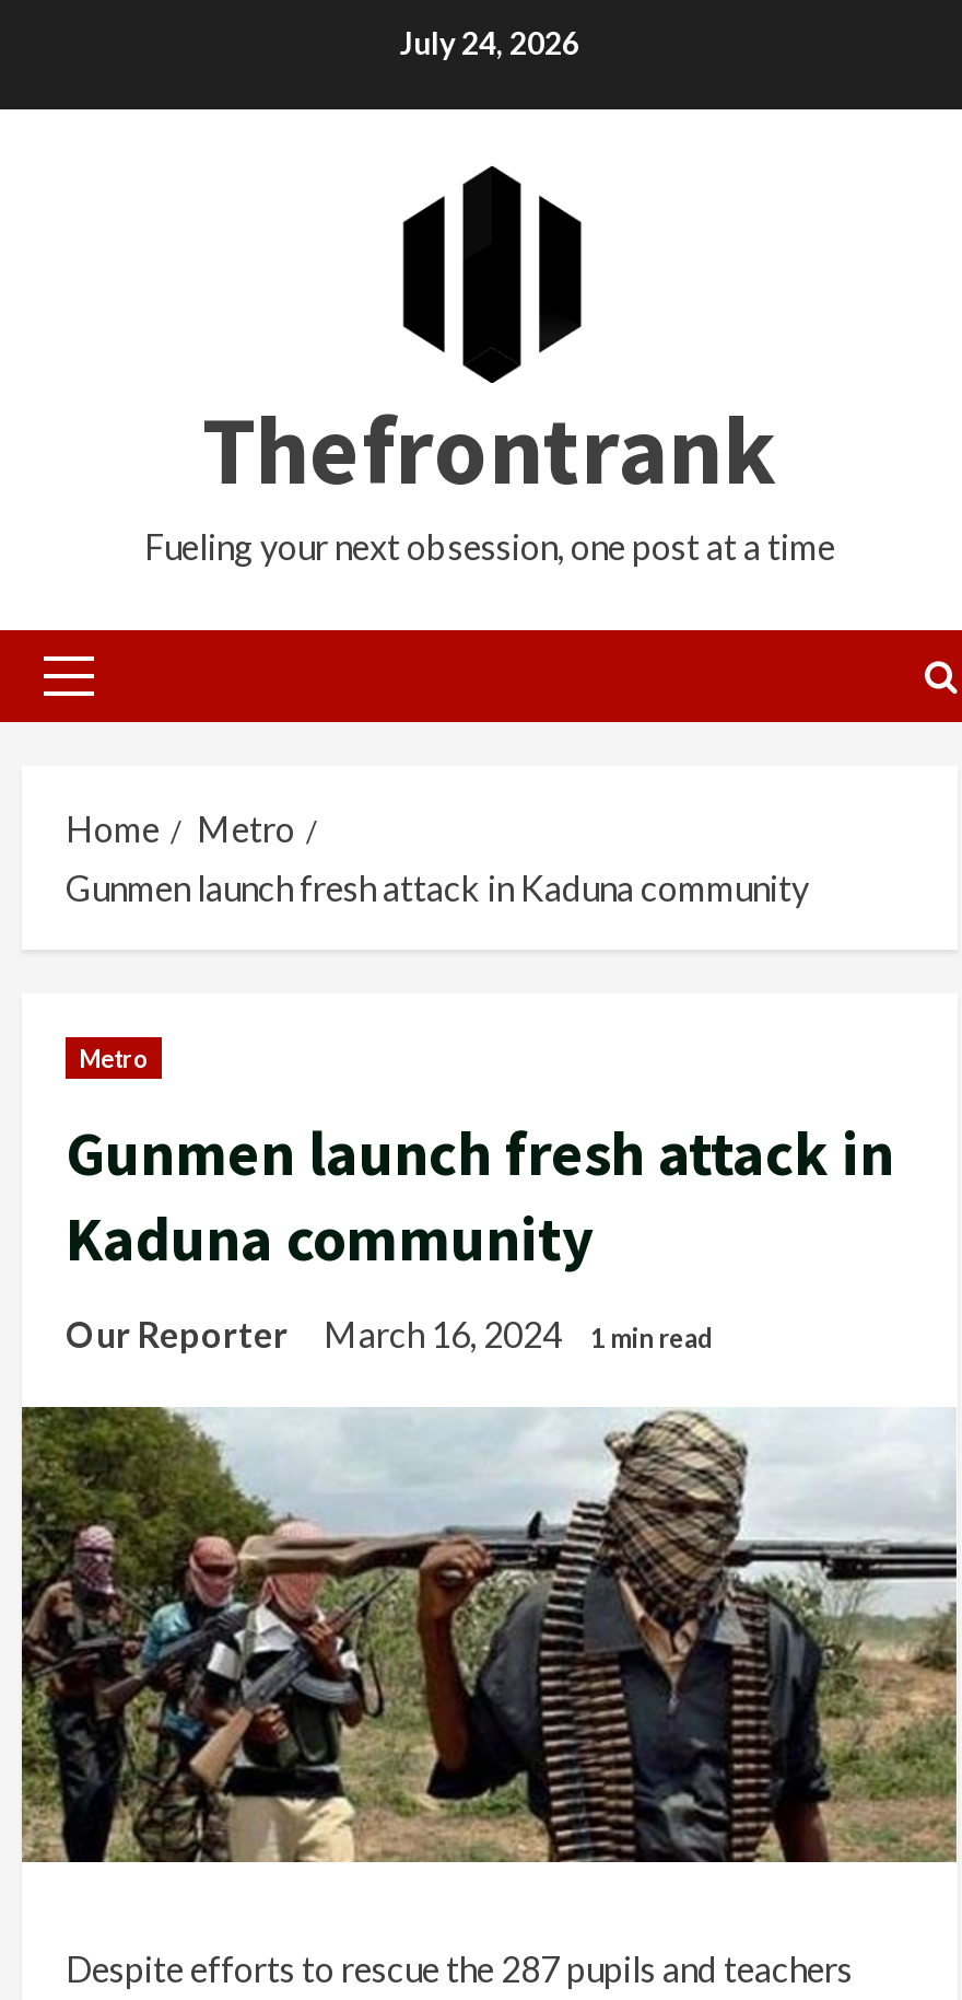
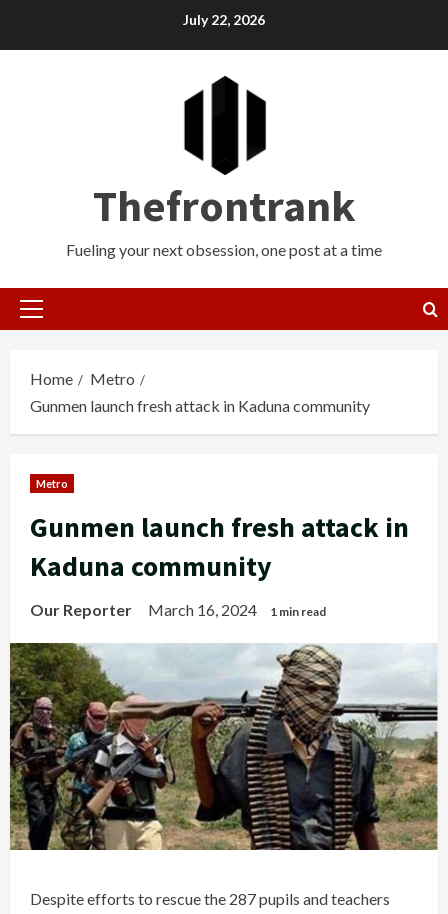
[400,24,579,61] July 24, 2026 -> [183,11,265,28] July 22, 2026

